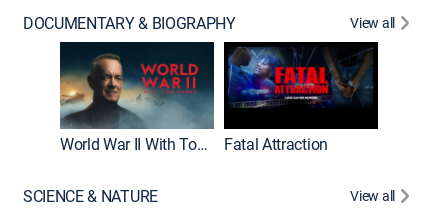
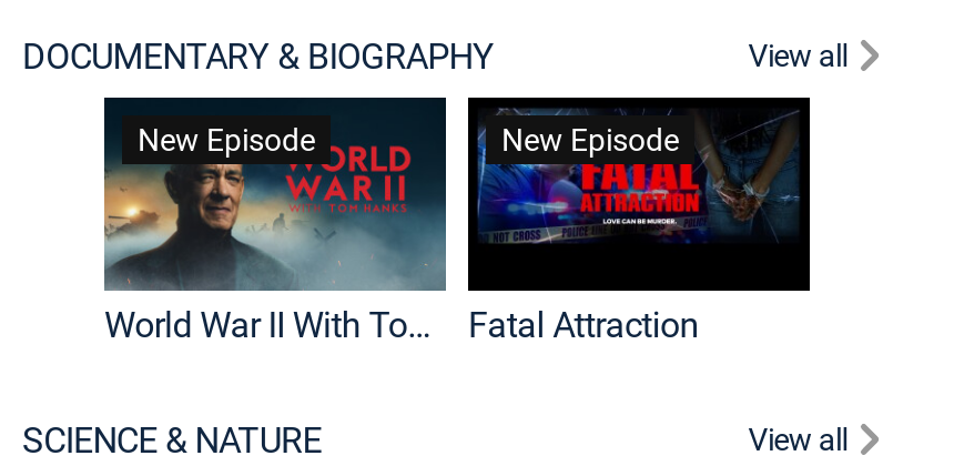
none -> [138,119,315,161] New Episode
none -> [501,119,679,161] New Episode

